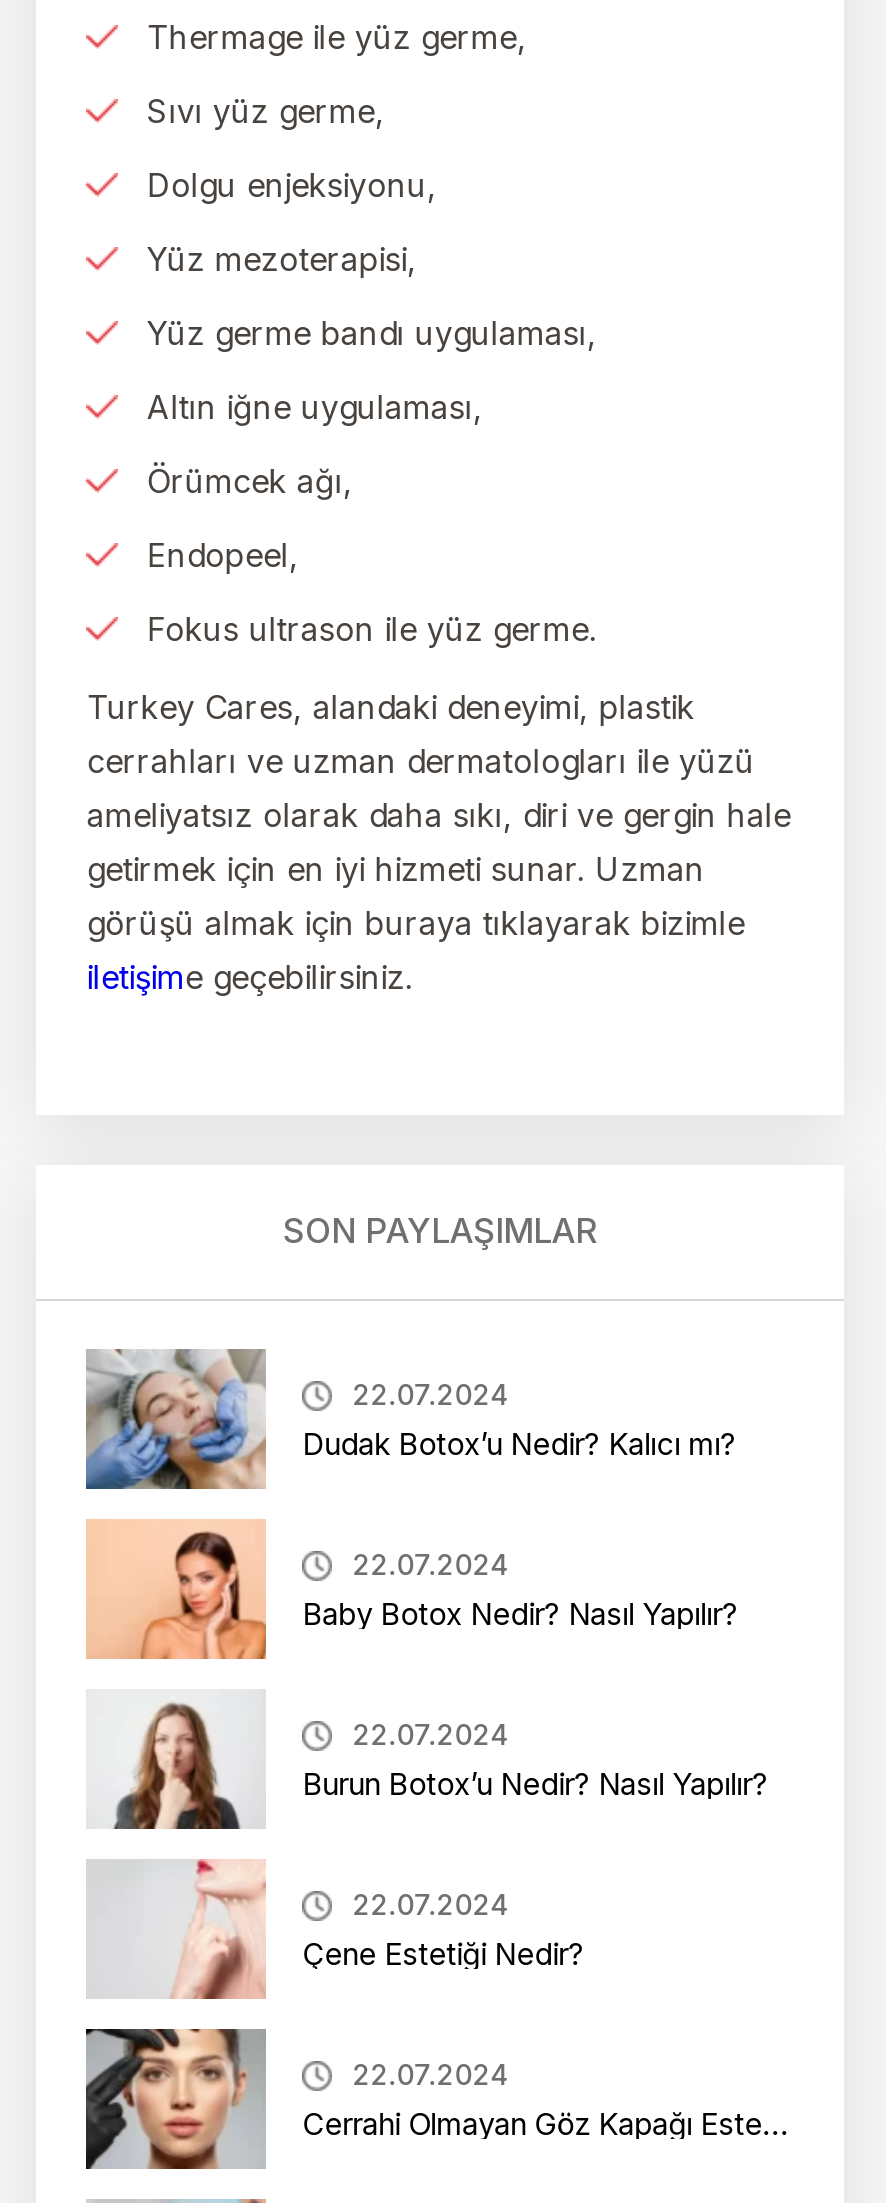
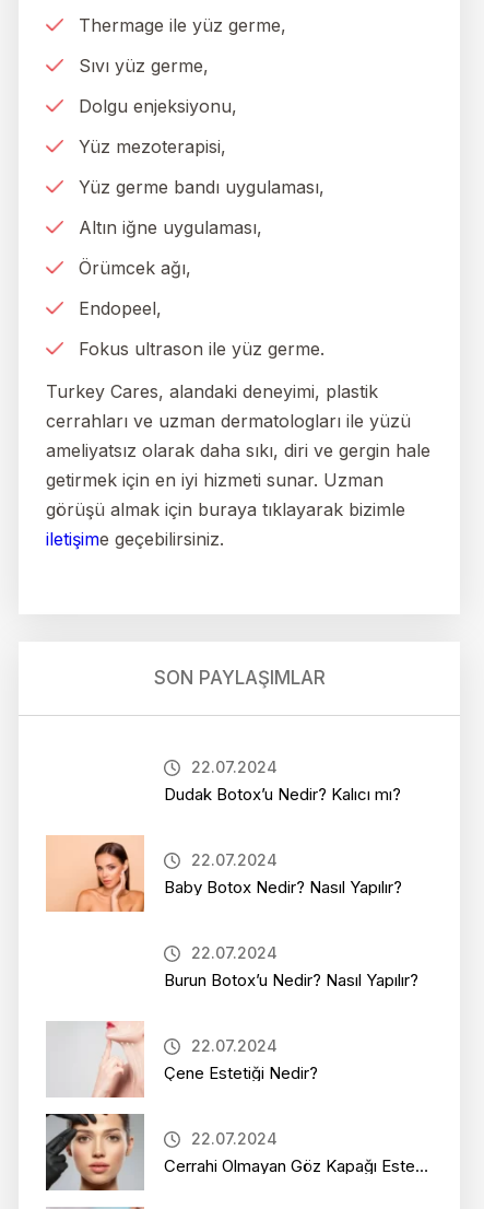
[84,1347,268,1491] [image] -> none
[88,1691,266,1831] [image] -> none

